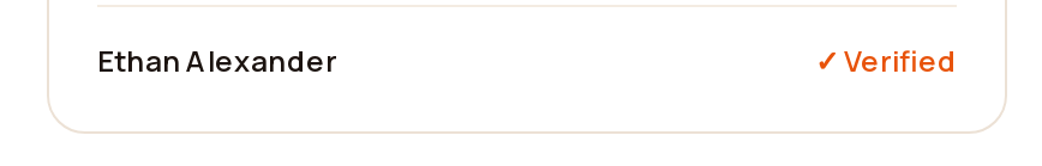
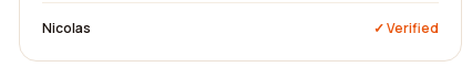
[97,41,337,81] Ethan Alexander -> [42,19,91,37] Nicolas

